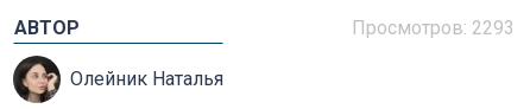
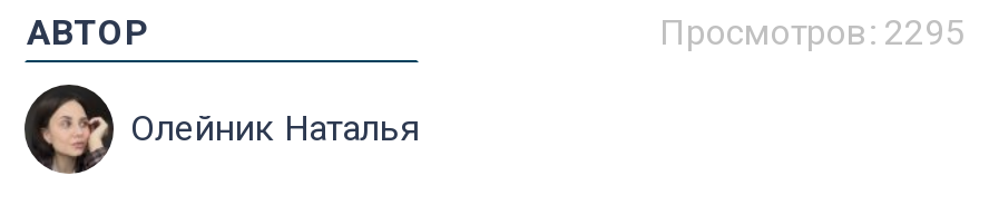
[352,16,515,39] Просмотров: 2293 -> [659,10,964,53] Просмотров: 2295

